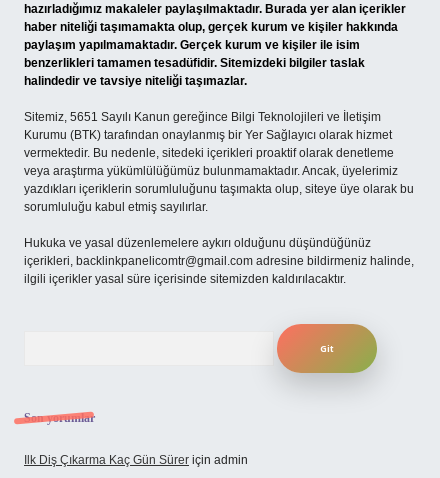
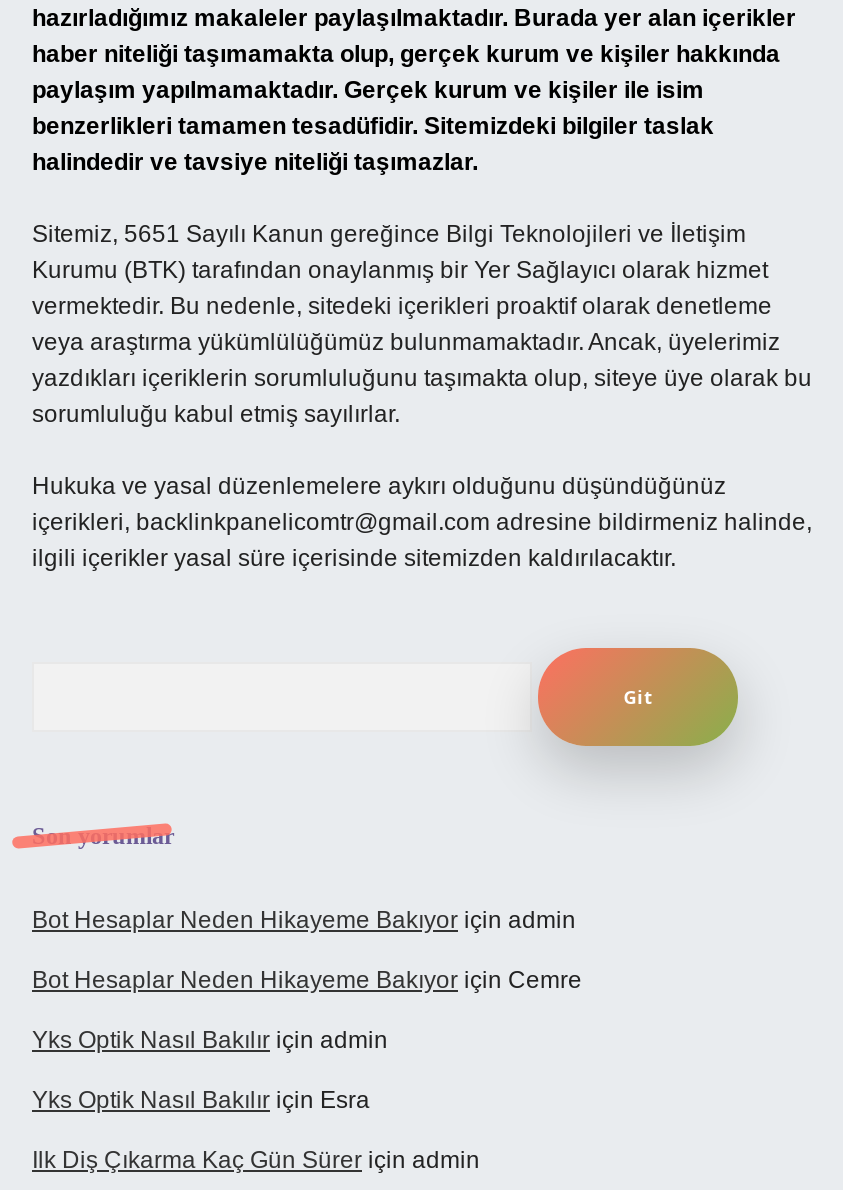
none -> [32,906,582,1114] Bot Hesaplar Neden Hikayeme Bakıyor için admin | Bot Hesaplar Neden Hikayeme Bakıyor için Cemre | Yks Optik Nasıl Bakılır için admin | Yks Optik Nasıl Bakılır için Esra

